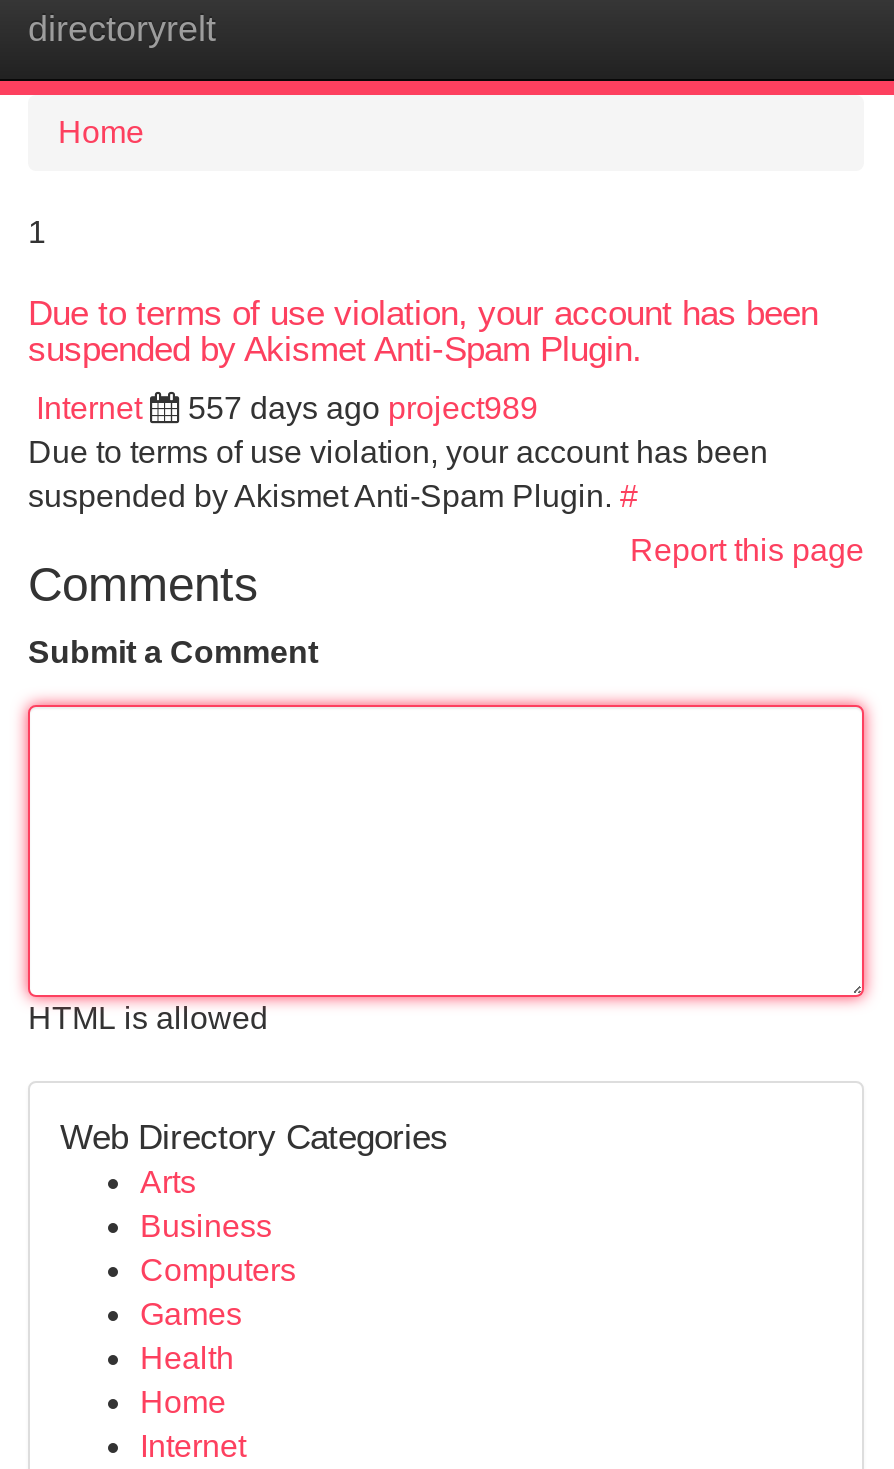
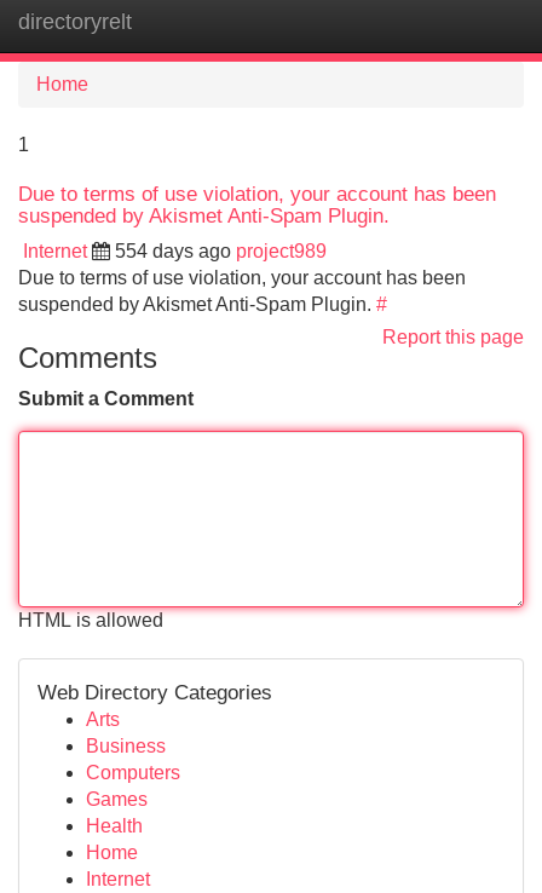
[188,391,538,425] 557 days ago project989 -> [115,241,327,261] 554 days ago project989

